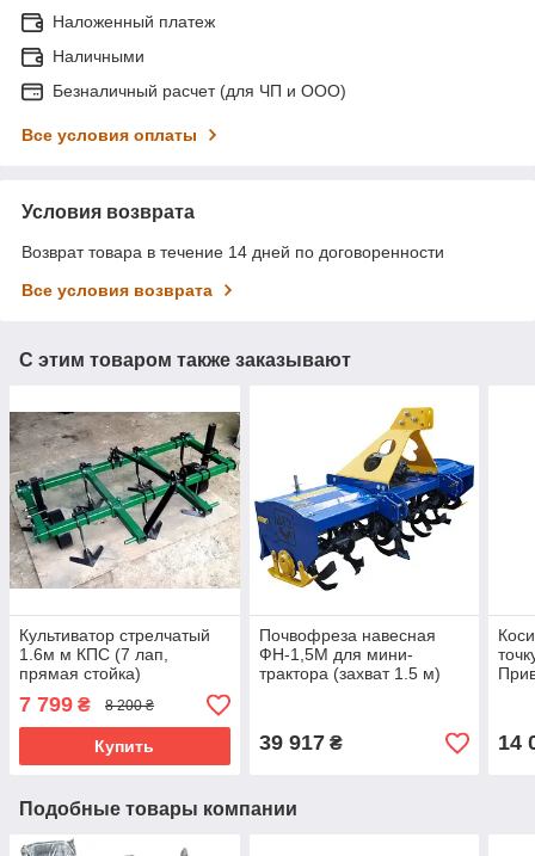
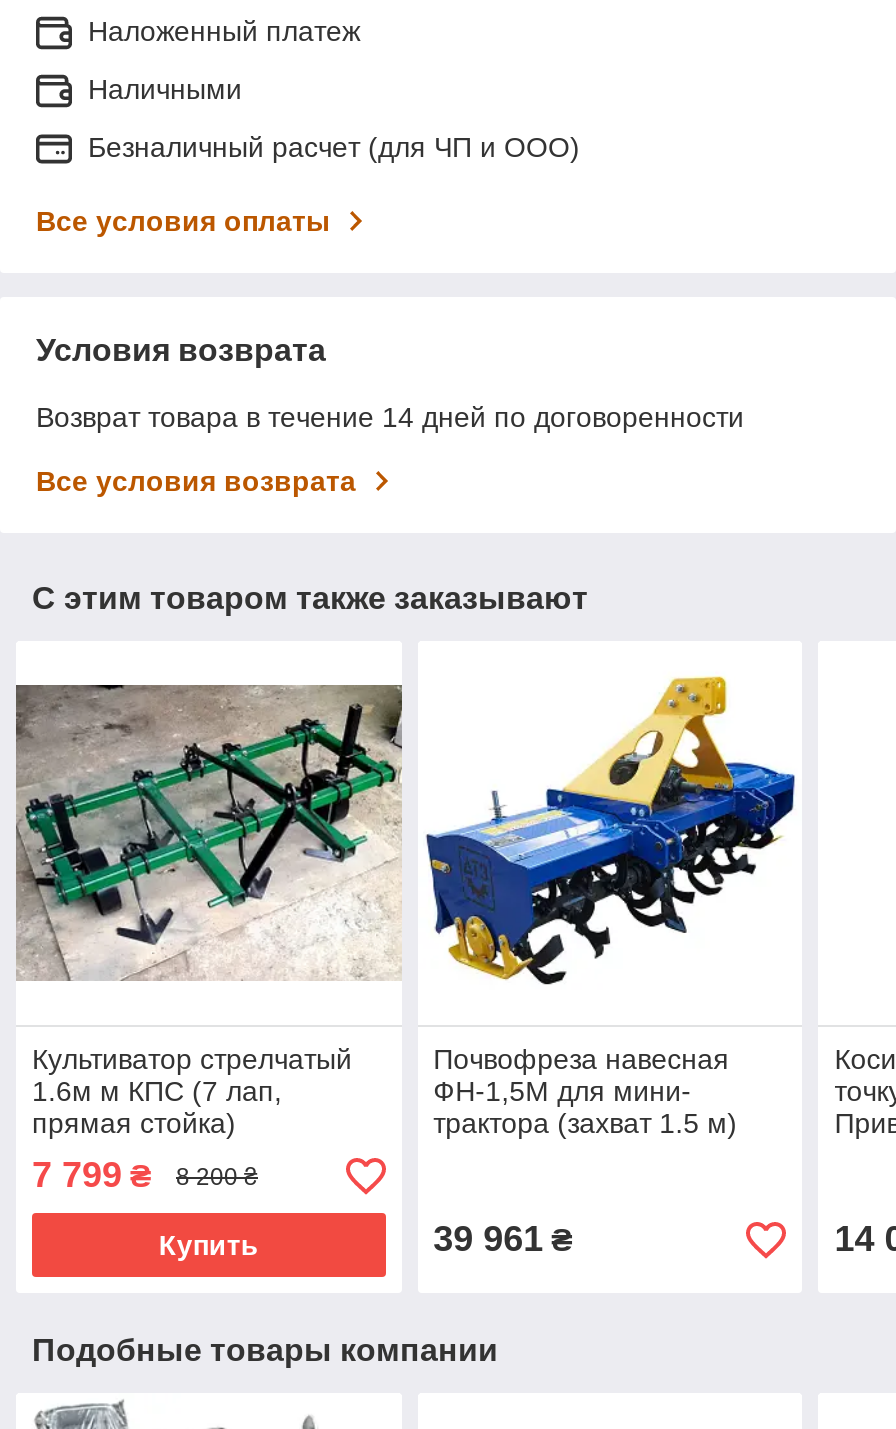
[259,731,342,755] 39 917 ₴ -> [433,1220,573,1260] 39 961 ₴

